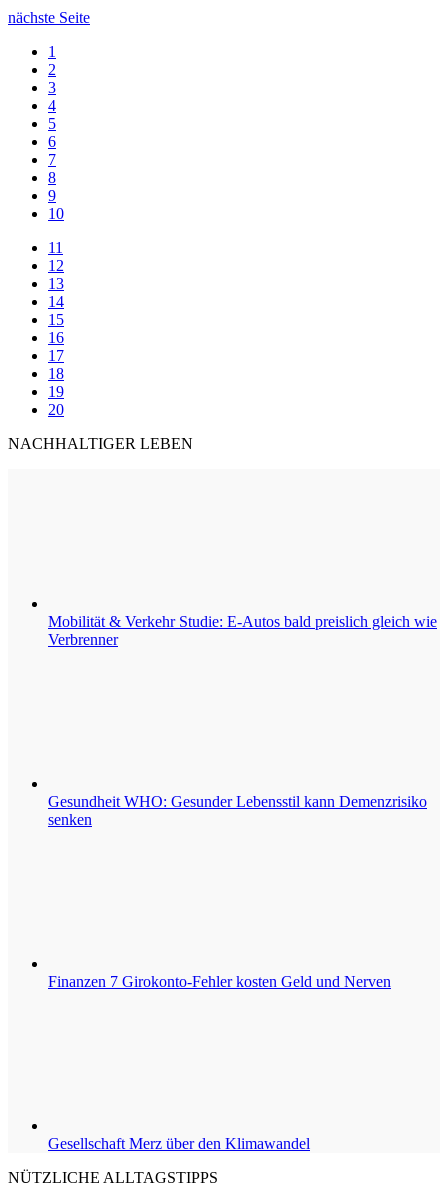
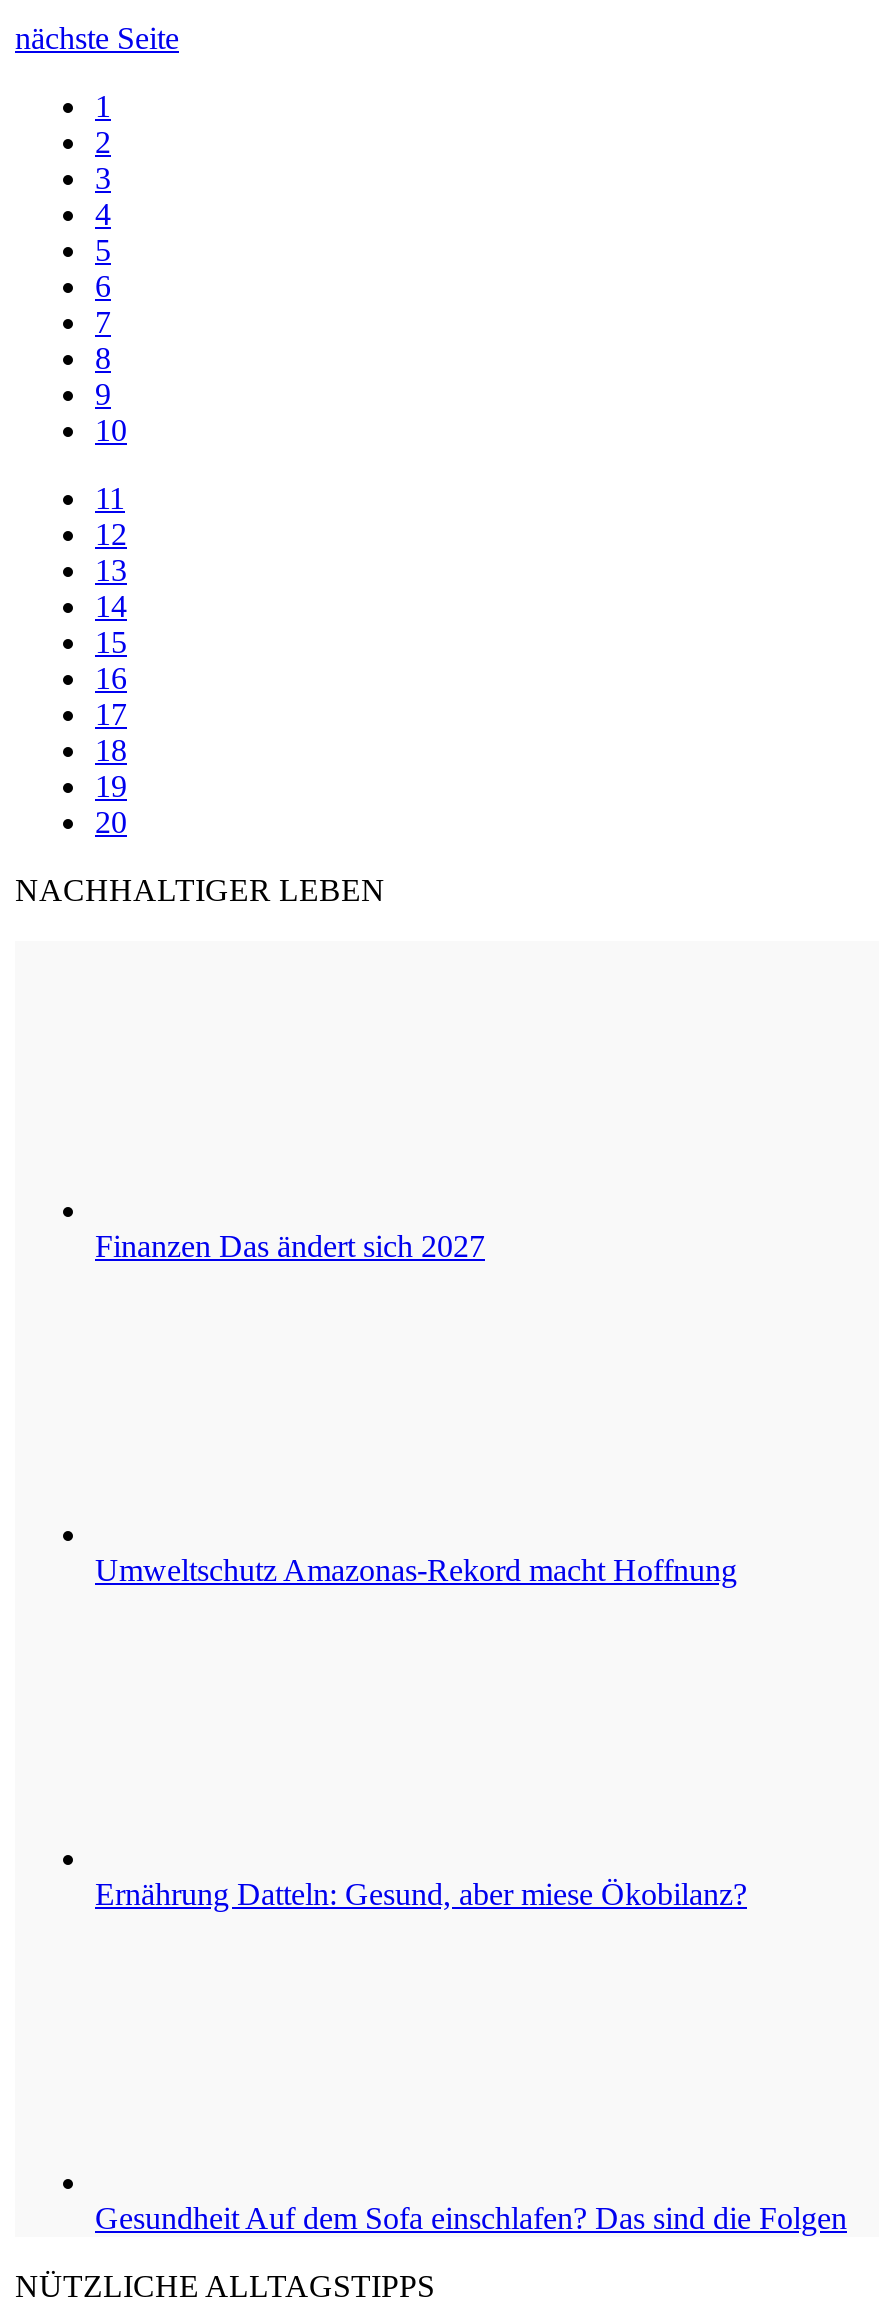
[48,613,437,648] Mobilität & Verkehr Studie: E-Autos bald preislich gleich wie | Verbrenner -> [95,1229,485,1263] Finanzen Das ändert sich 2027
[48,793,427,828] Gesundheit WHO: Gesunder Lebensstil kann Demenzrisiko | senken -> [95,1553,737,1587] Umweltschutz Amazonas-Rekord macht Hoffnung
[48,973,391,990] Finanzen 7 Girokonto-Fehler kosten Geld und Nerven -> [95,1877,747,1911] Ernährung Datteln: Gesund, aber miese Ökobilanz?
[48,1135,310,1152] Gesellschaft Merz über den Klimawandel -> [95,2201,847,2235] Gesundheit Auf dem Sofa einschlafen? Das sind die Folgen

